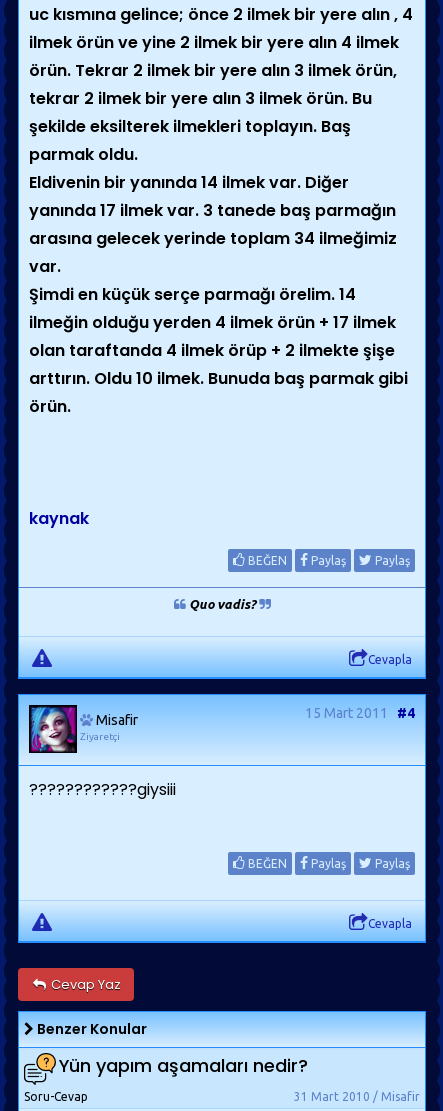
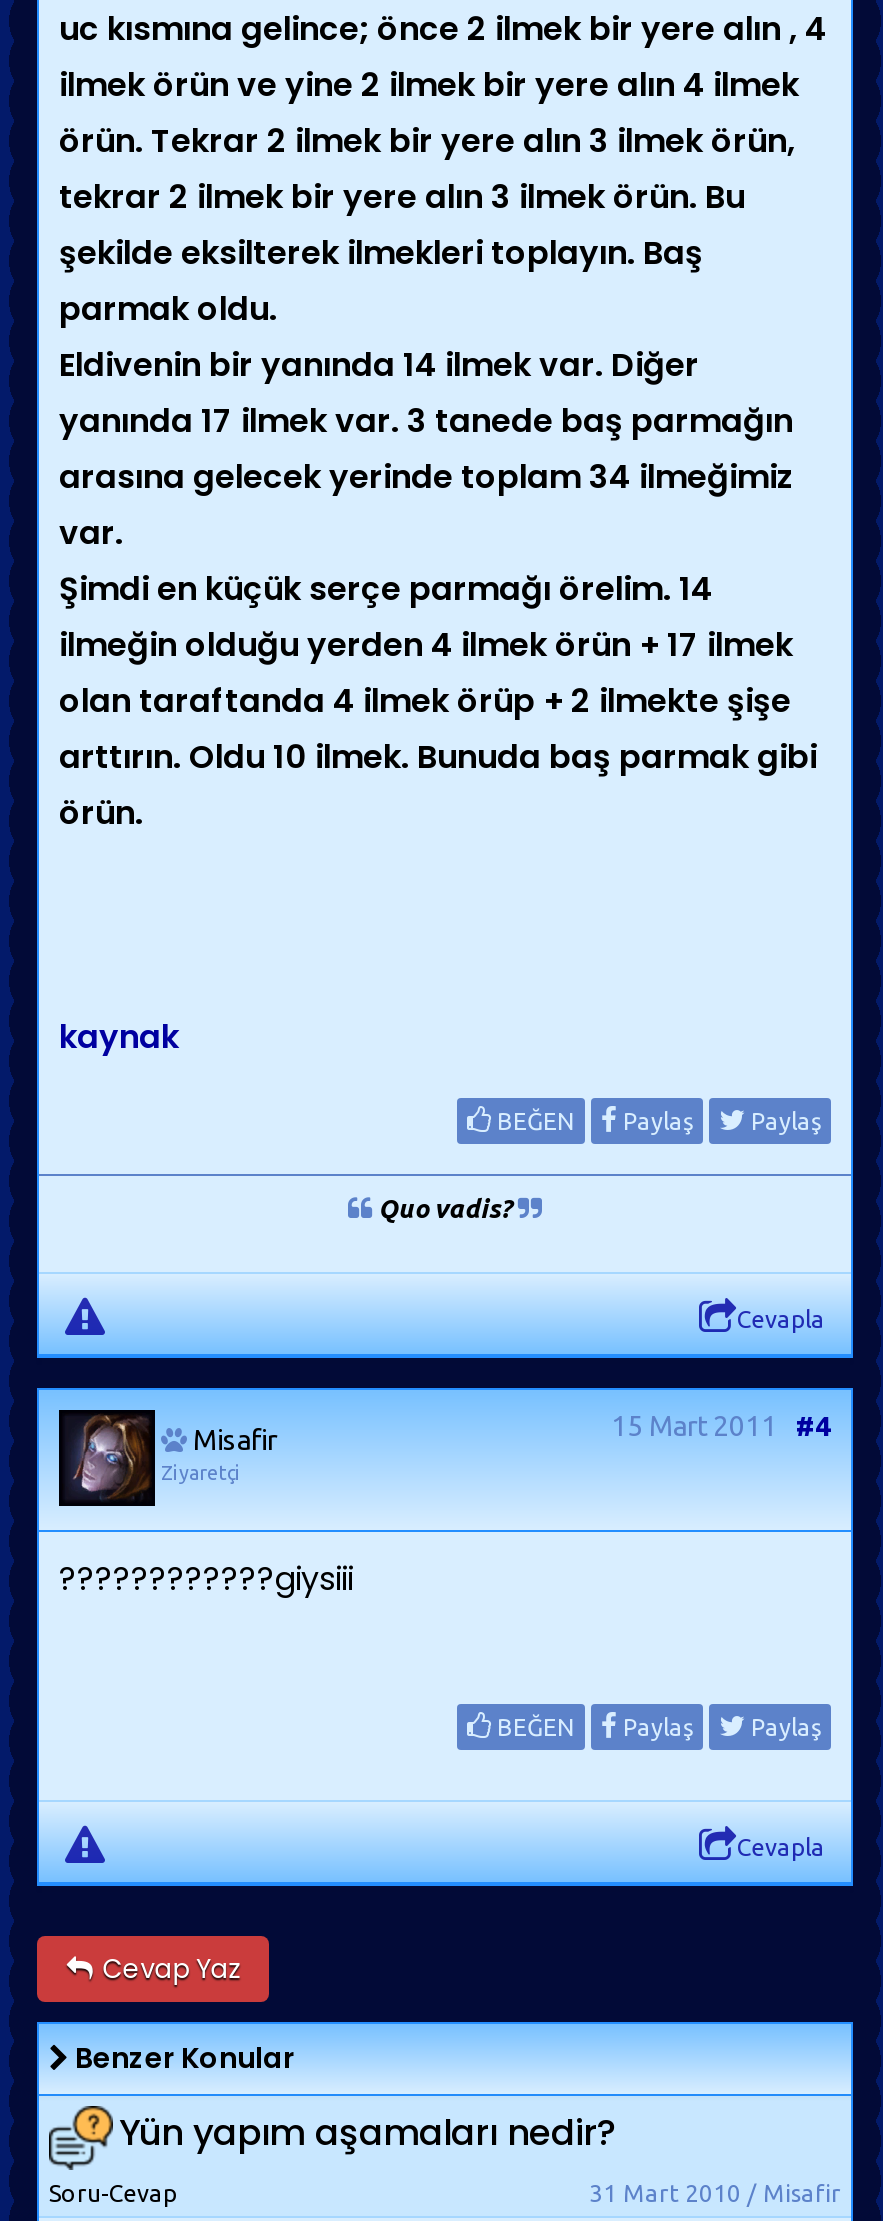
[30,706,76,753] [image] -> [61,1412,153,1506] [image]

